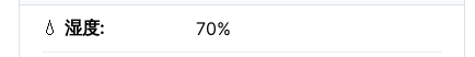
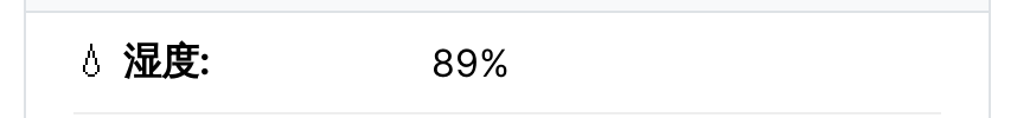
[196,18,231,39] 70% -> [431,39,510,86] 89%

